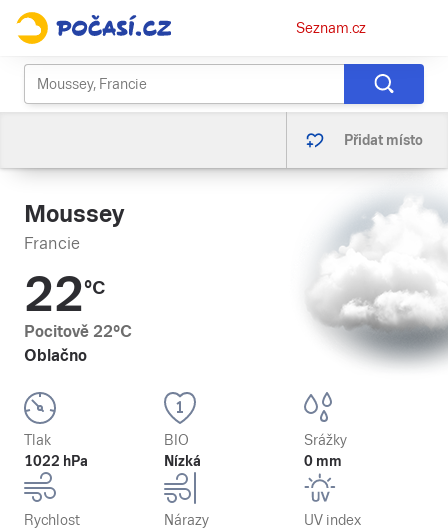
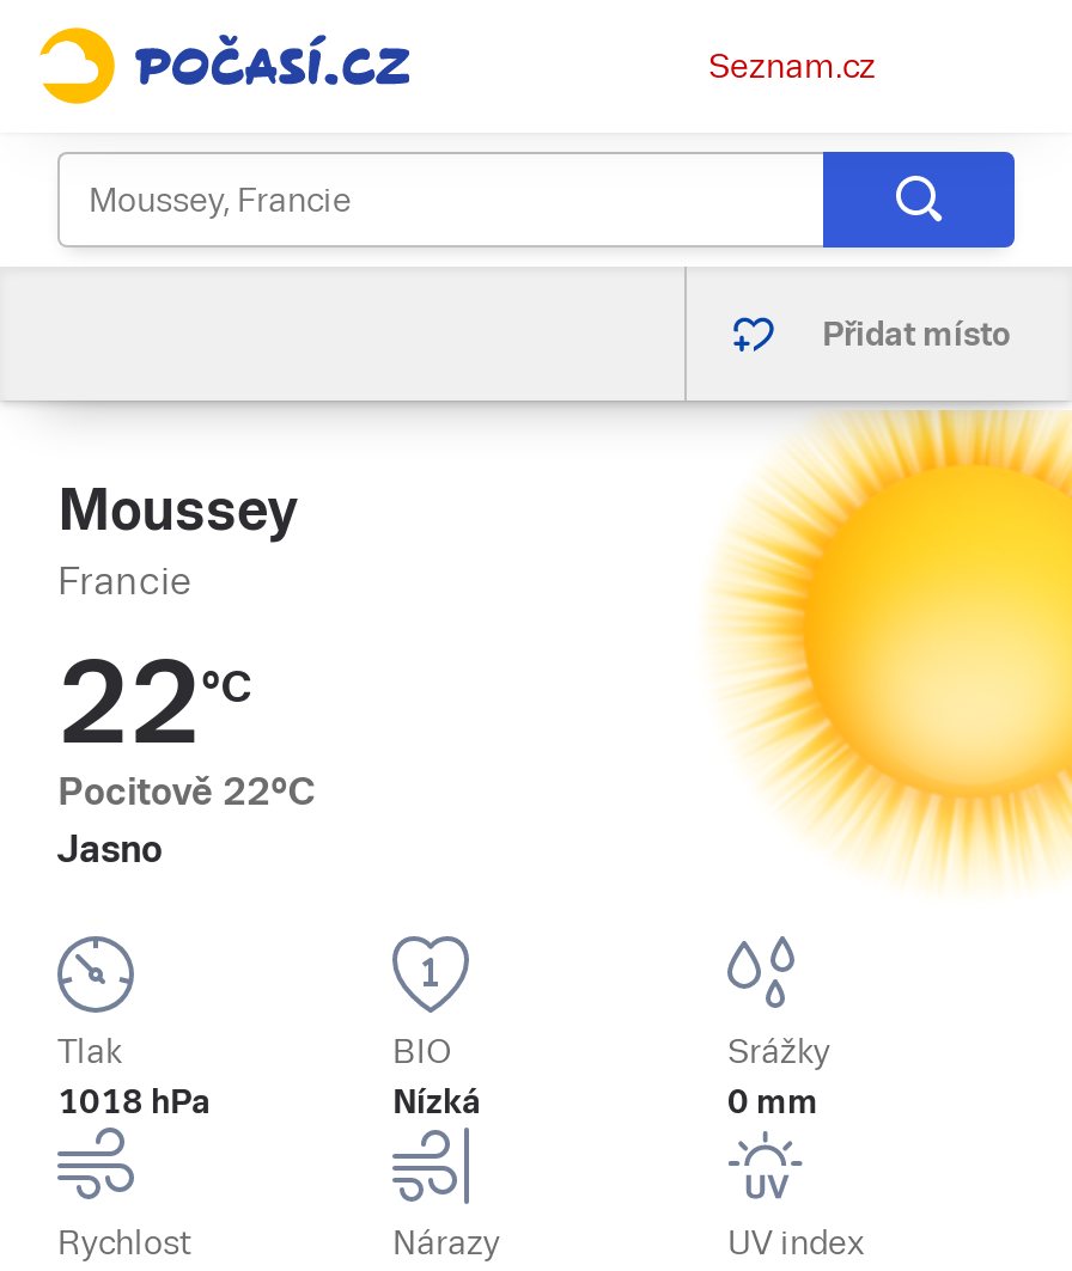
[298,172,445,366] [image] -> [711,408,1065,874] [image]
[24,346,87,365] Oblačno -> [57,826,163,872] Jasno
[24,453,88,469] 1022 hPa -> [57,1082,211,1120] 1018 hPa

